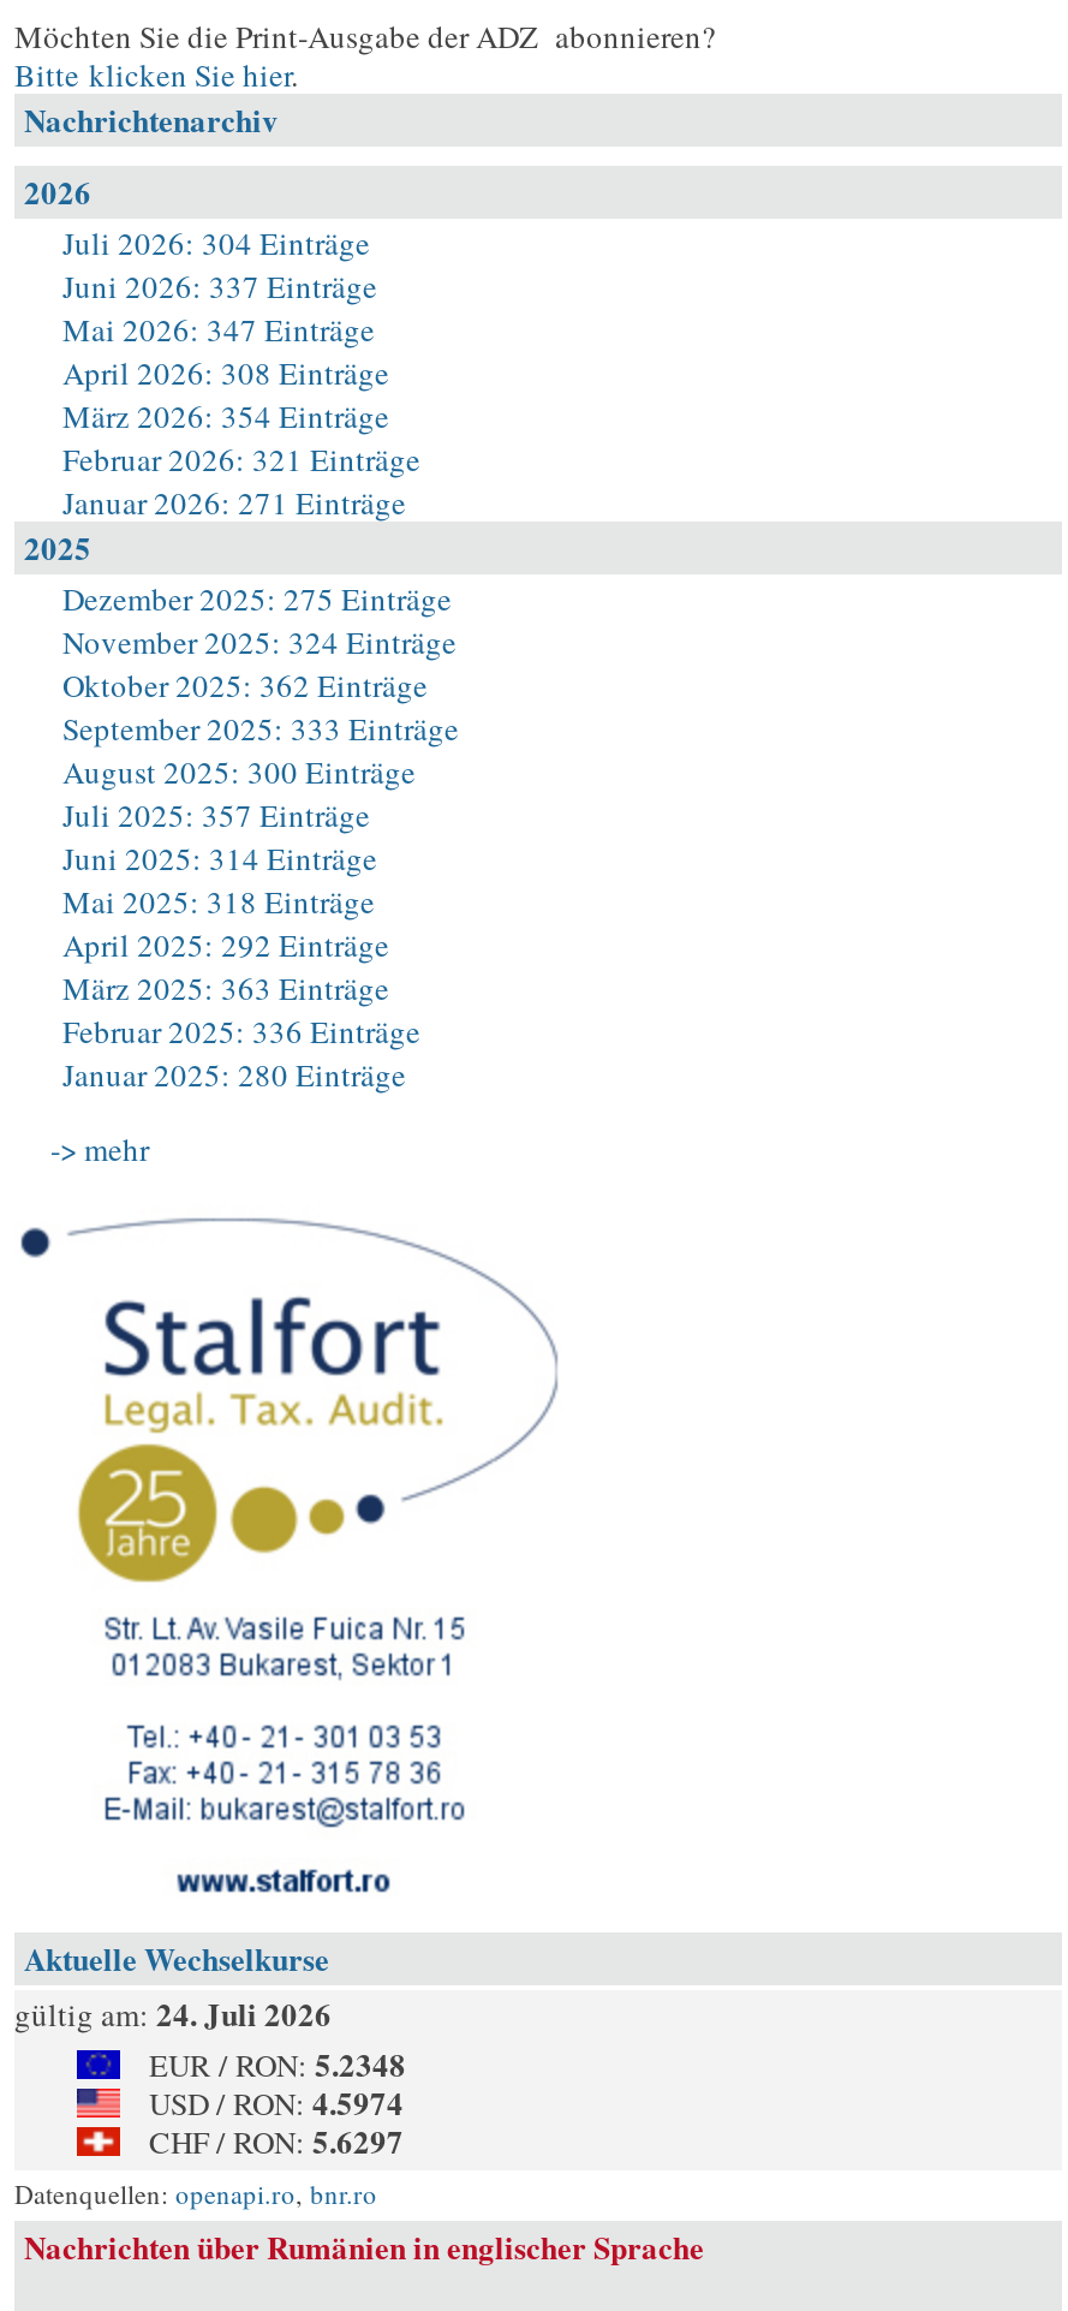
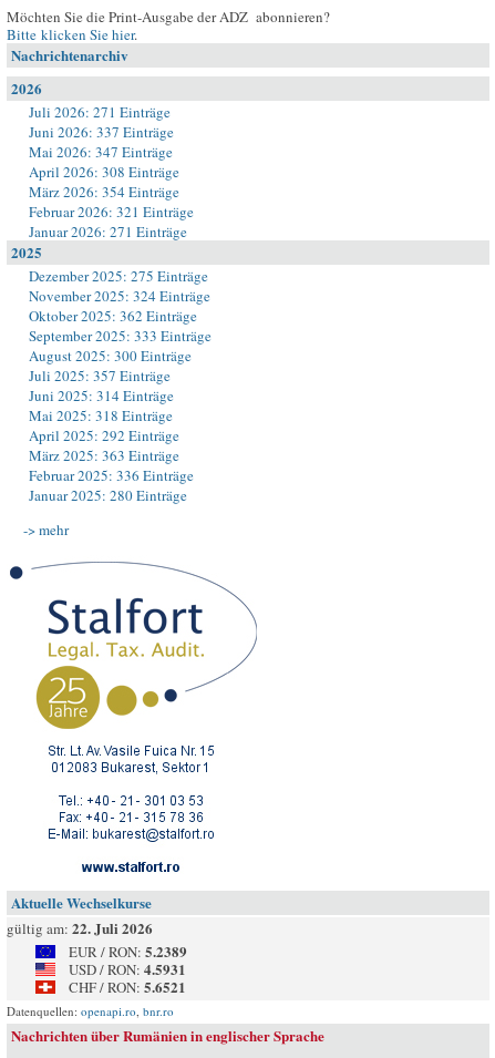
[62,221,370,264] Juli 2026: 304 Einträge -> [29,102,171,122] Juli 2026: 271 Einträge
[14,1990,332,2036] gültig am: 24. Juli 2026 -> [7,917,153,938] gültig am: 22. Juli 2026
[149,2041,406,2086] EUR / RON: 5.2348 -> [69,941,187,962] EUR / RON: 5.2389
[149,2079,404,2125] USD / RON: 4.5974 -> [69,958,186,979] USD / RON: 4.5931
[149,2118,404,2163] CHF / RON: 5.6297 -> [69,976,186,997] CHF / RON: 5.6521

